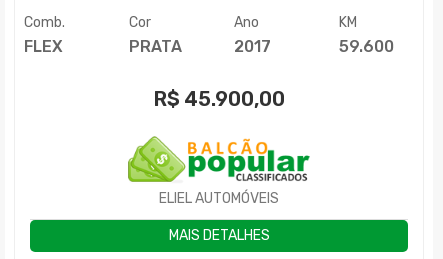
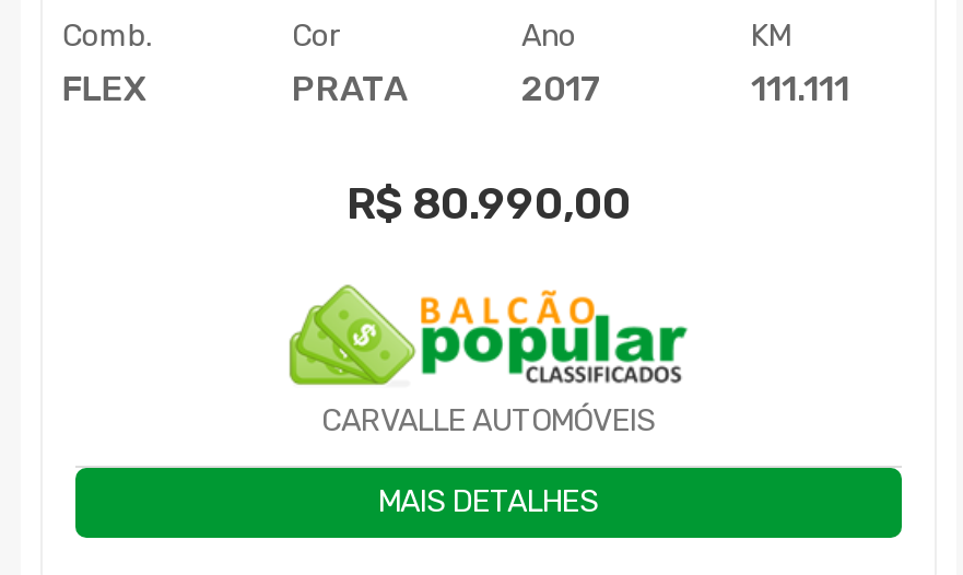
[339,37,394,56] 59.600 -> [751,68,849,109] 111.111
[153,87,284,111] R$45.900,00 -> [347,177,631,229] R$80.990,00
[159,190,279,207] ELIEL AUTOMÓVEIS -> [321,402,656,439] CARVALLE AUTOMÓVEIS

